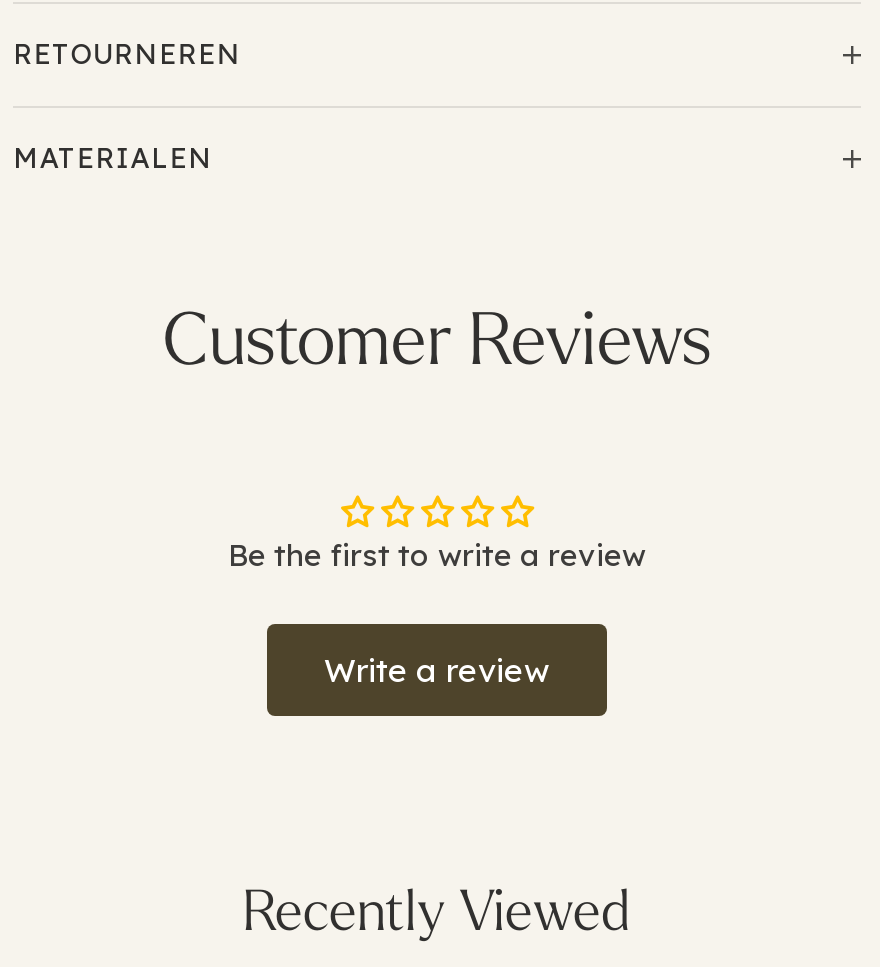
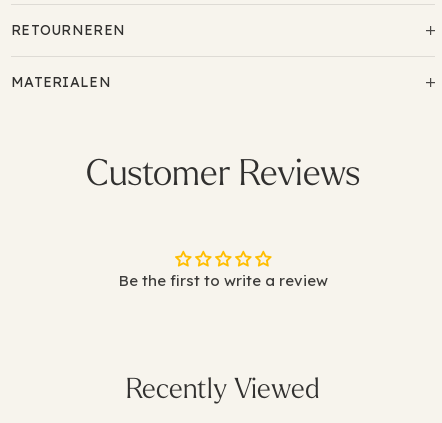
[324,650,550,690] Write a review -> none

